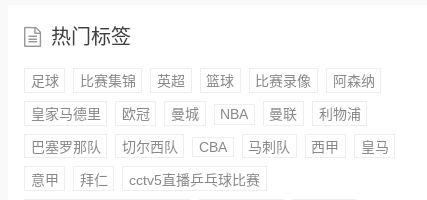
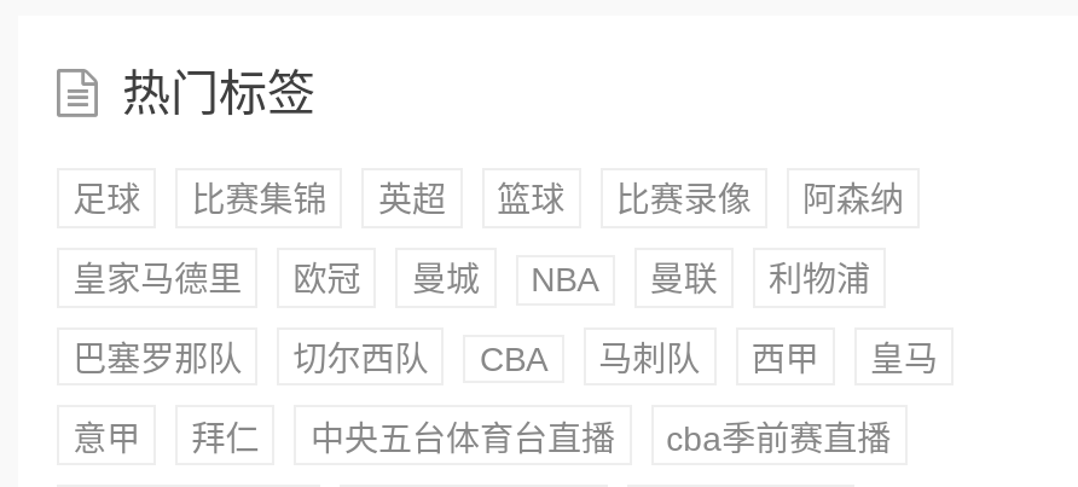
[129,172,260,188] cctv5直播乒乓球比赛 -> [310,419,891,457] 中央五台体育台直播 | cba季前赛直播

